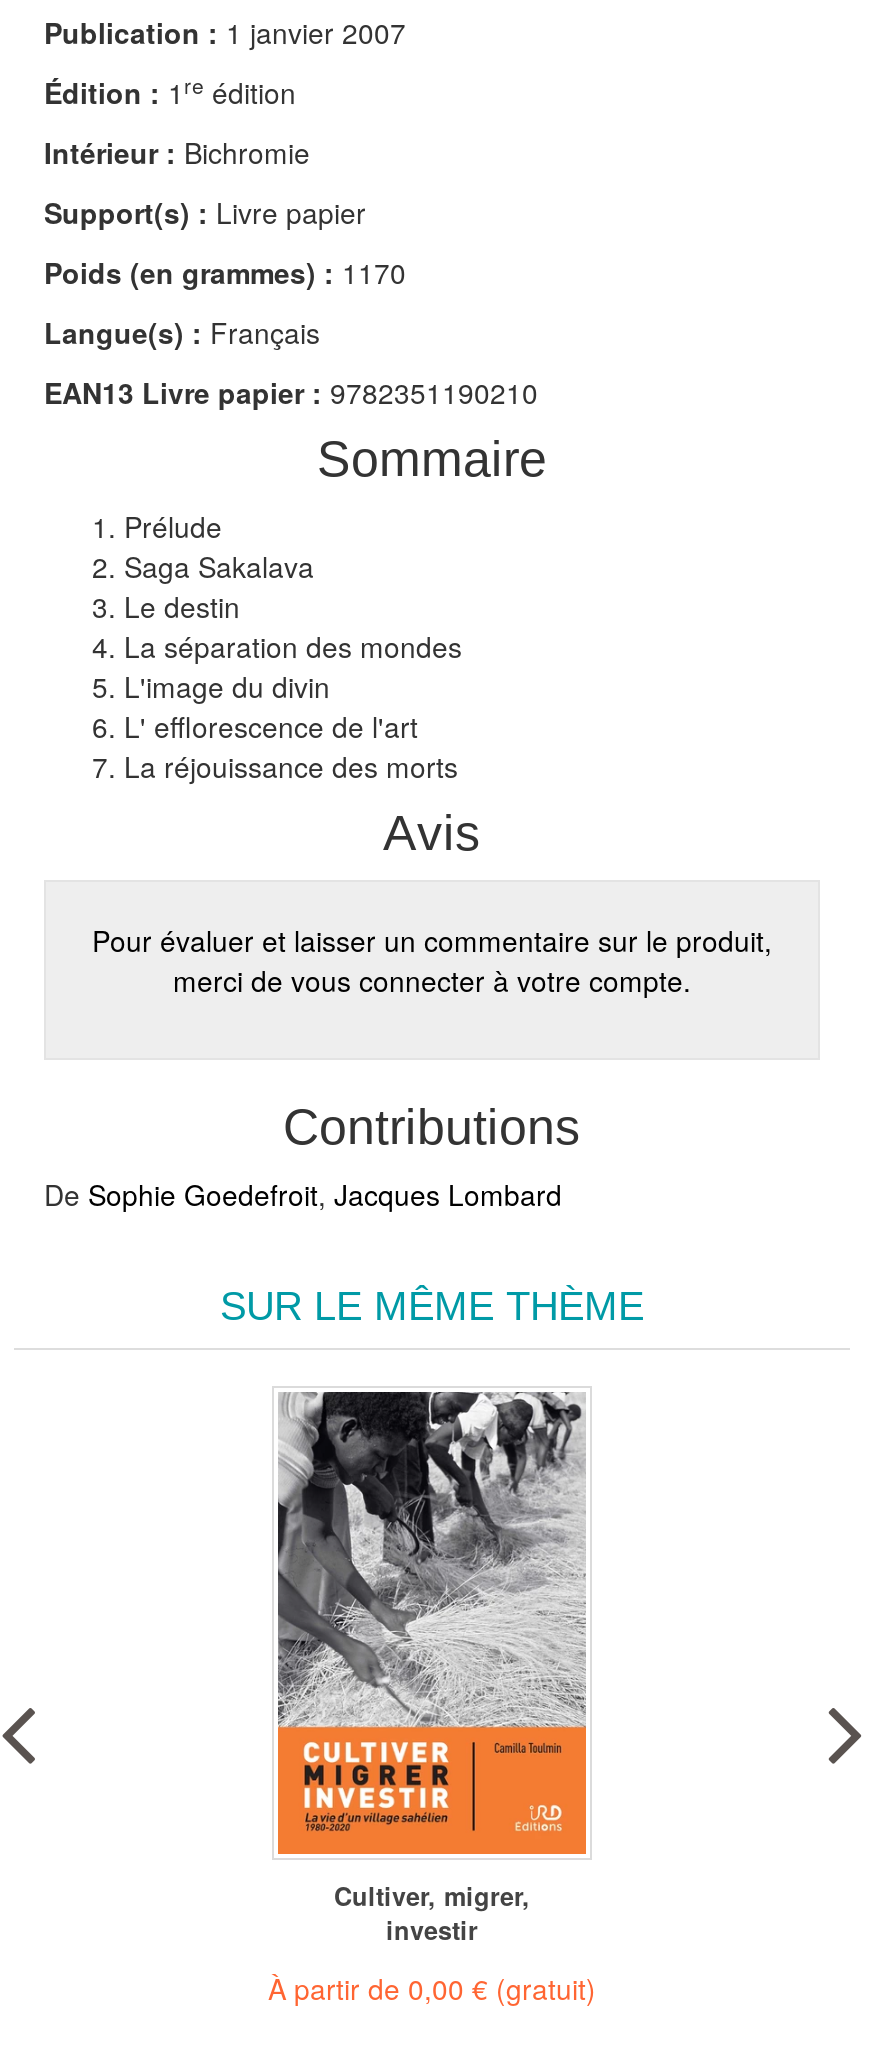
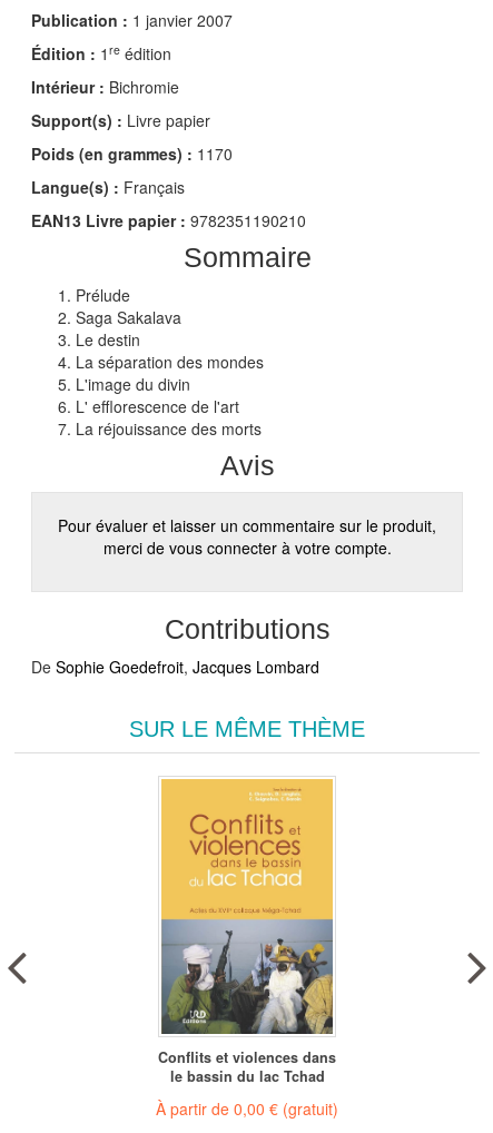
[276,1390,588,1948] [image] | Cultiver, migrer, | investir -> [158,777,336,1086] [image] | Conflits et violences dans | le bassin du lac Tchad

